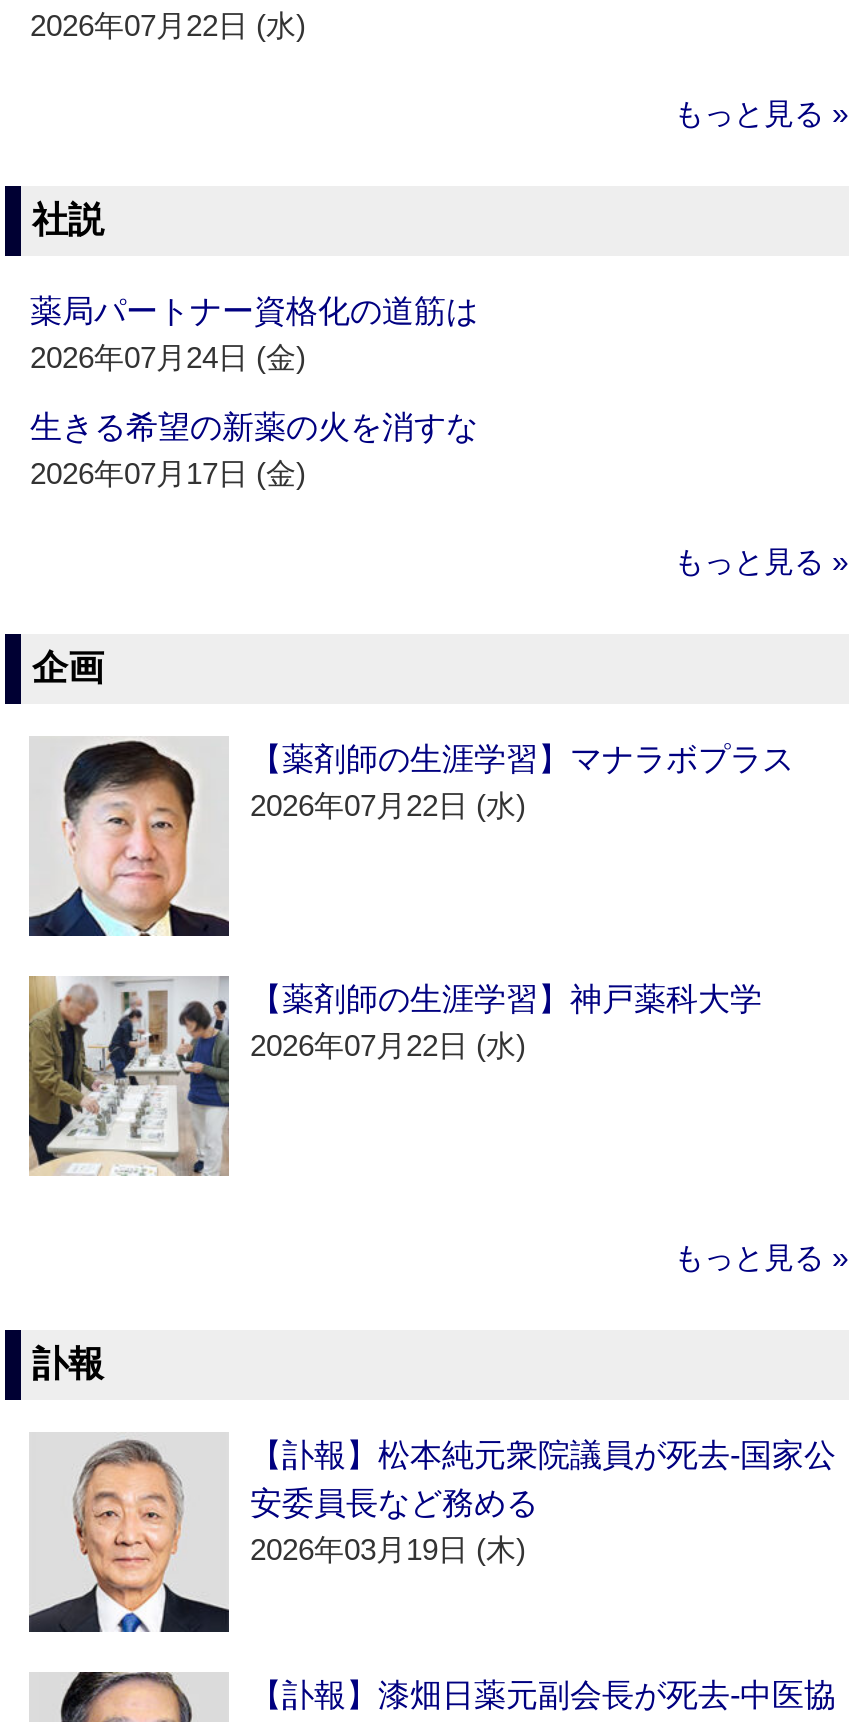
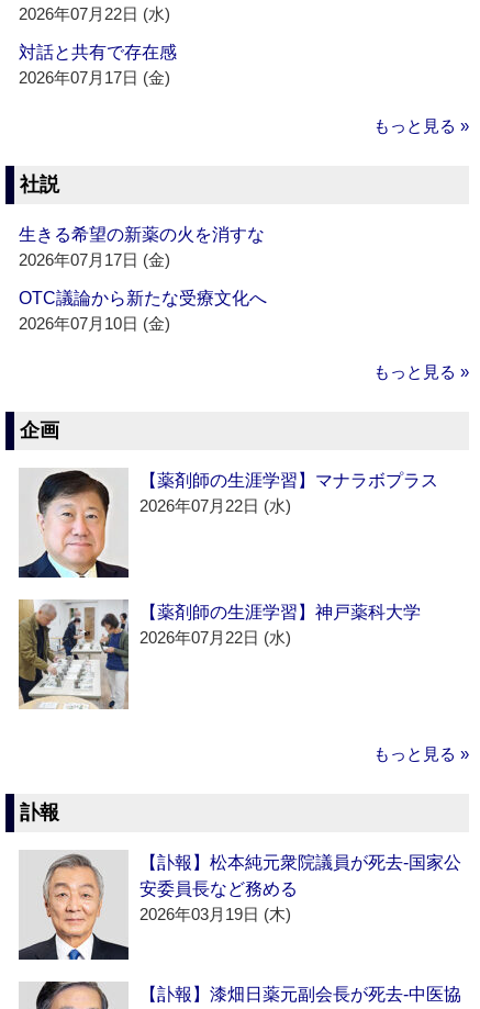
none -> [19,43,177,87] 対話と共有で存在感 | 2026年07月17日 (金)
[30,295,478,375] 薬局パートナー資格化の道筋は | 2026年07月24日 (金) -> none
none -> [19,289,267,333] OTC議論から新たな受療文化へ | 2026年07月10日 (金)

